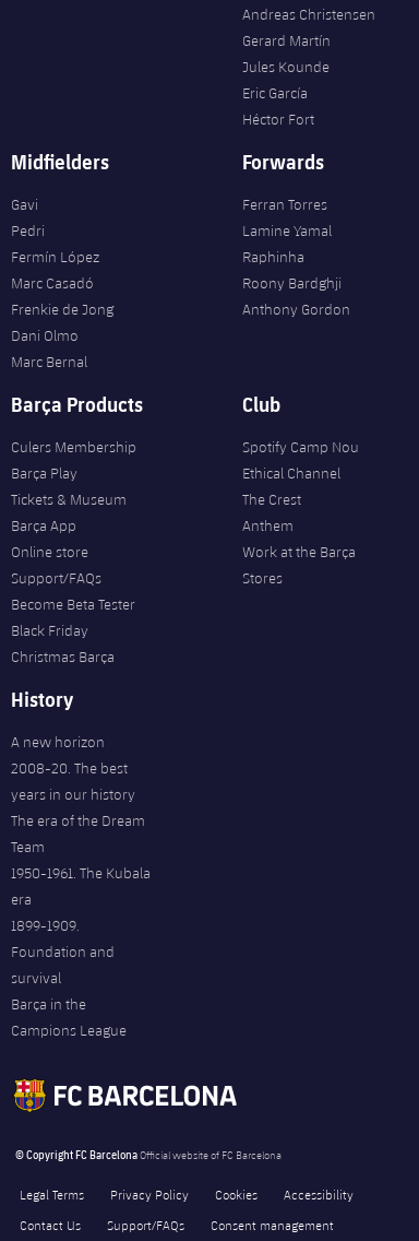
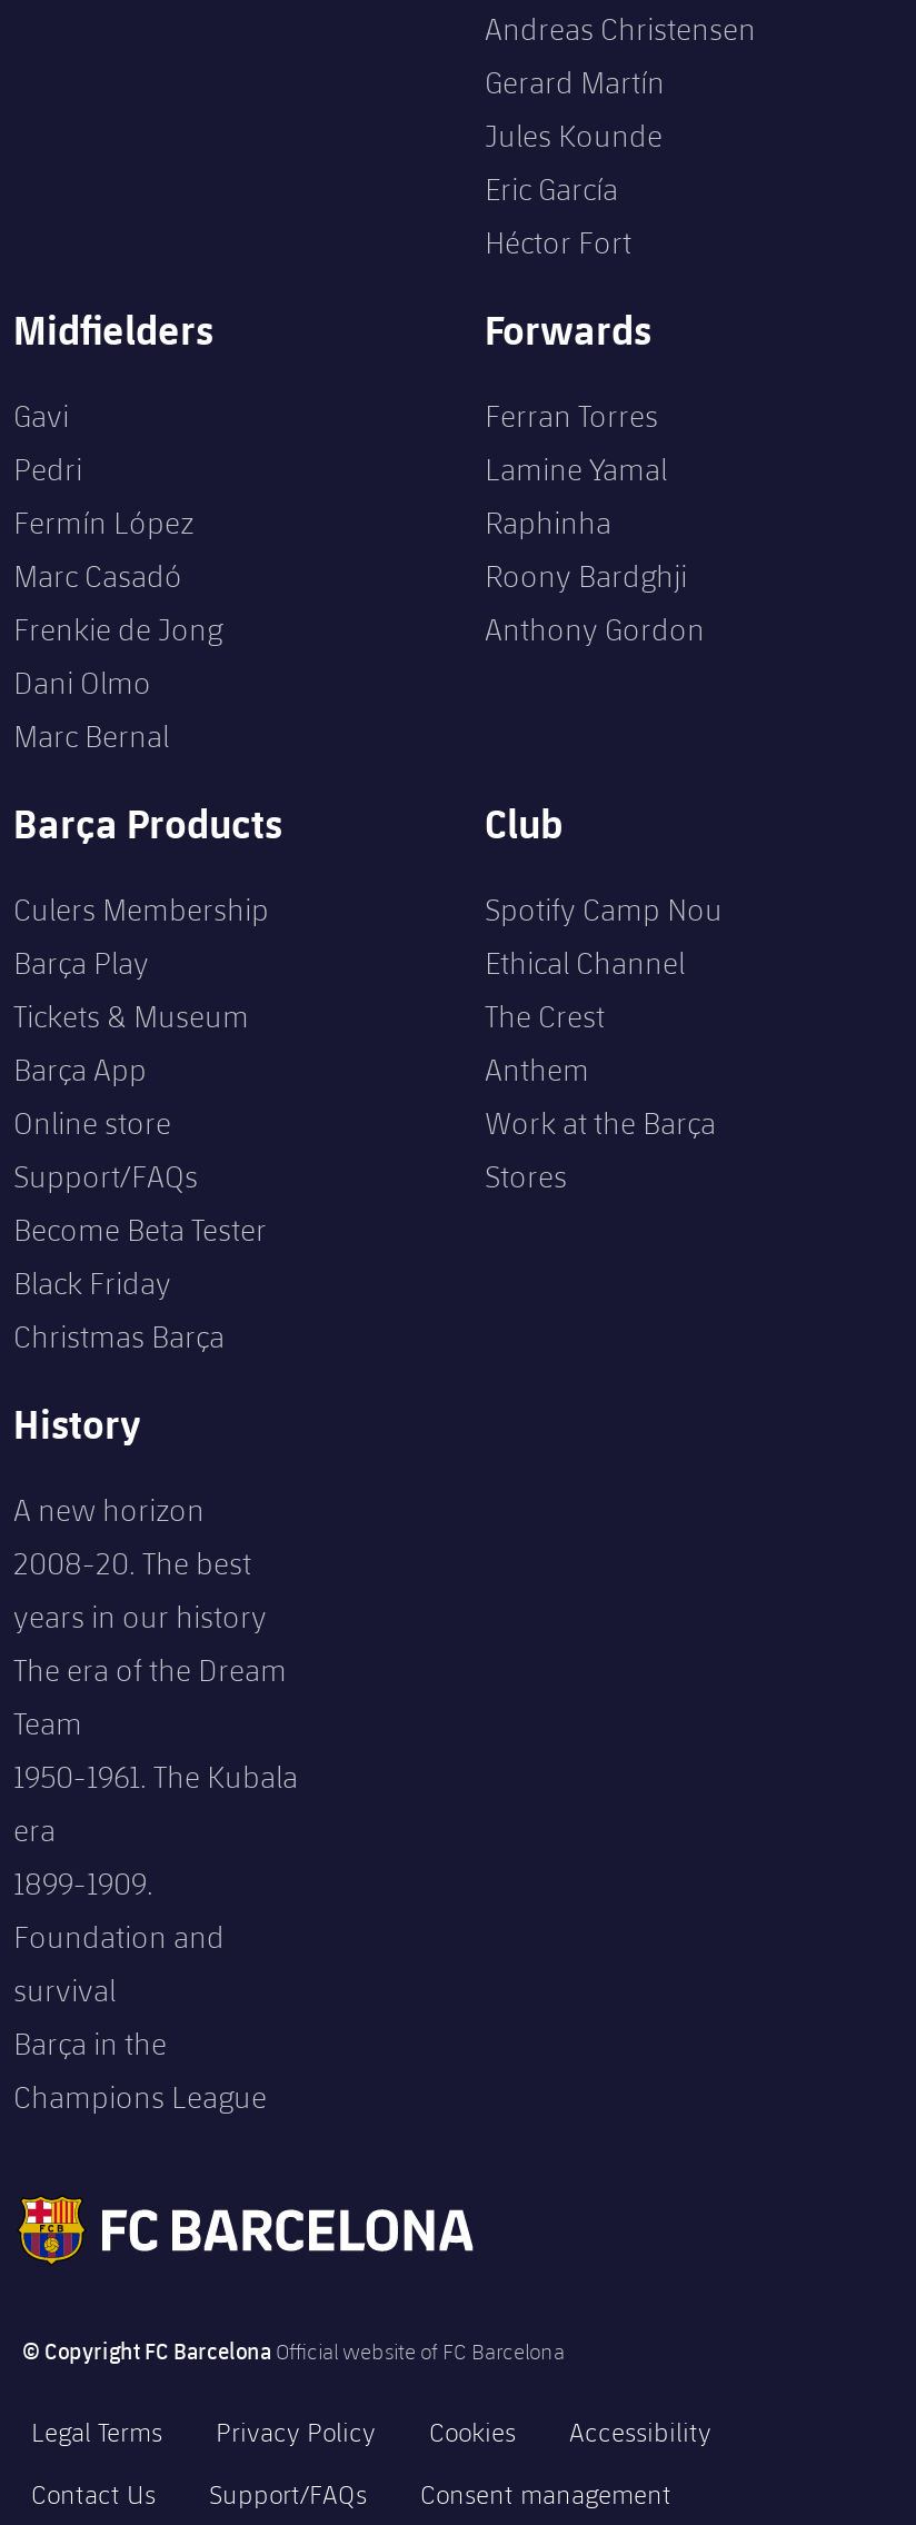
[11,1021,127,1039] Campions League -> [13,2079,267,2115] Champions League

